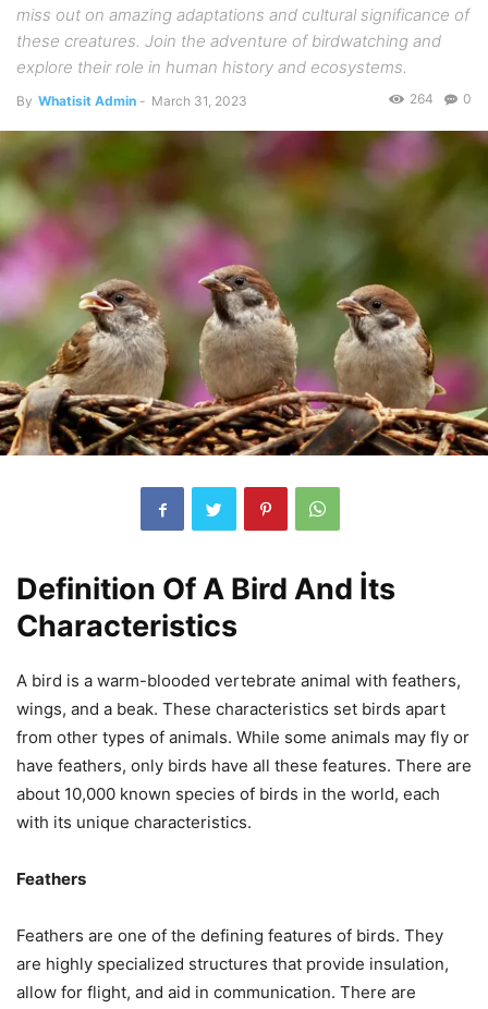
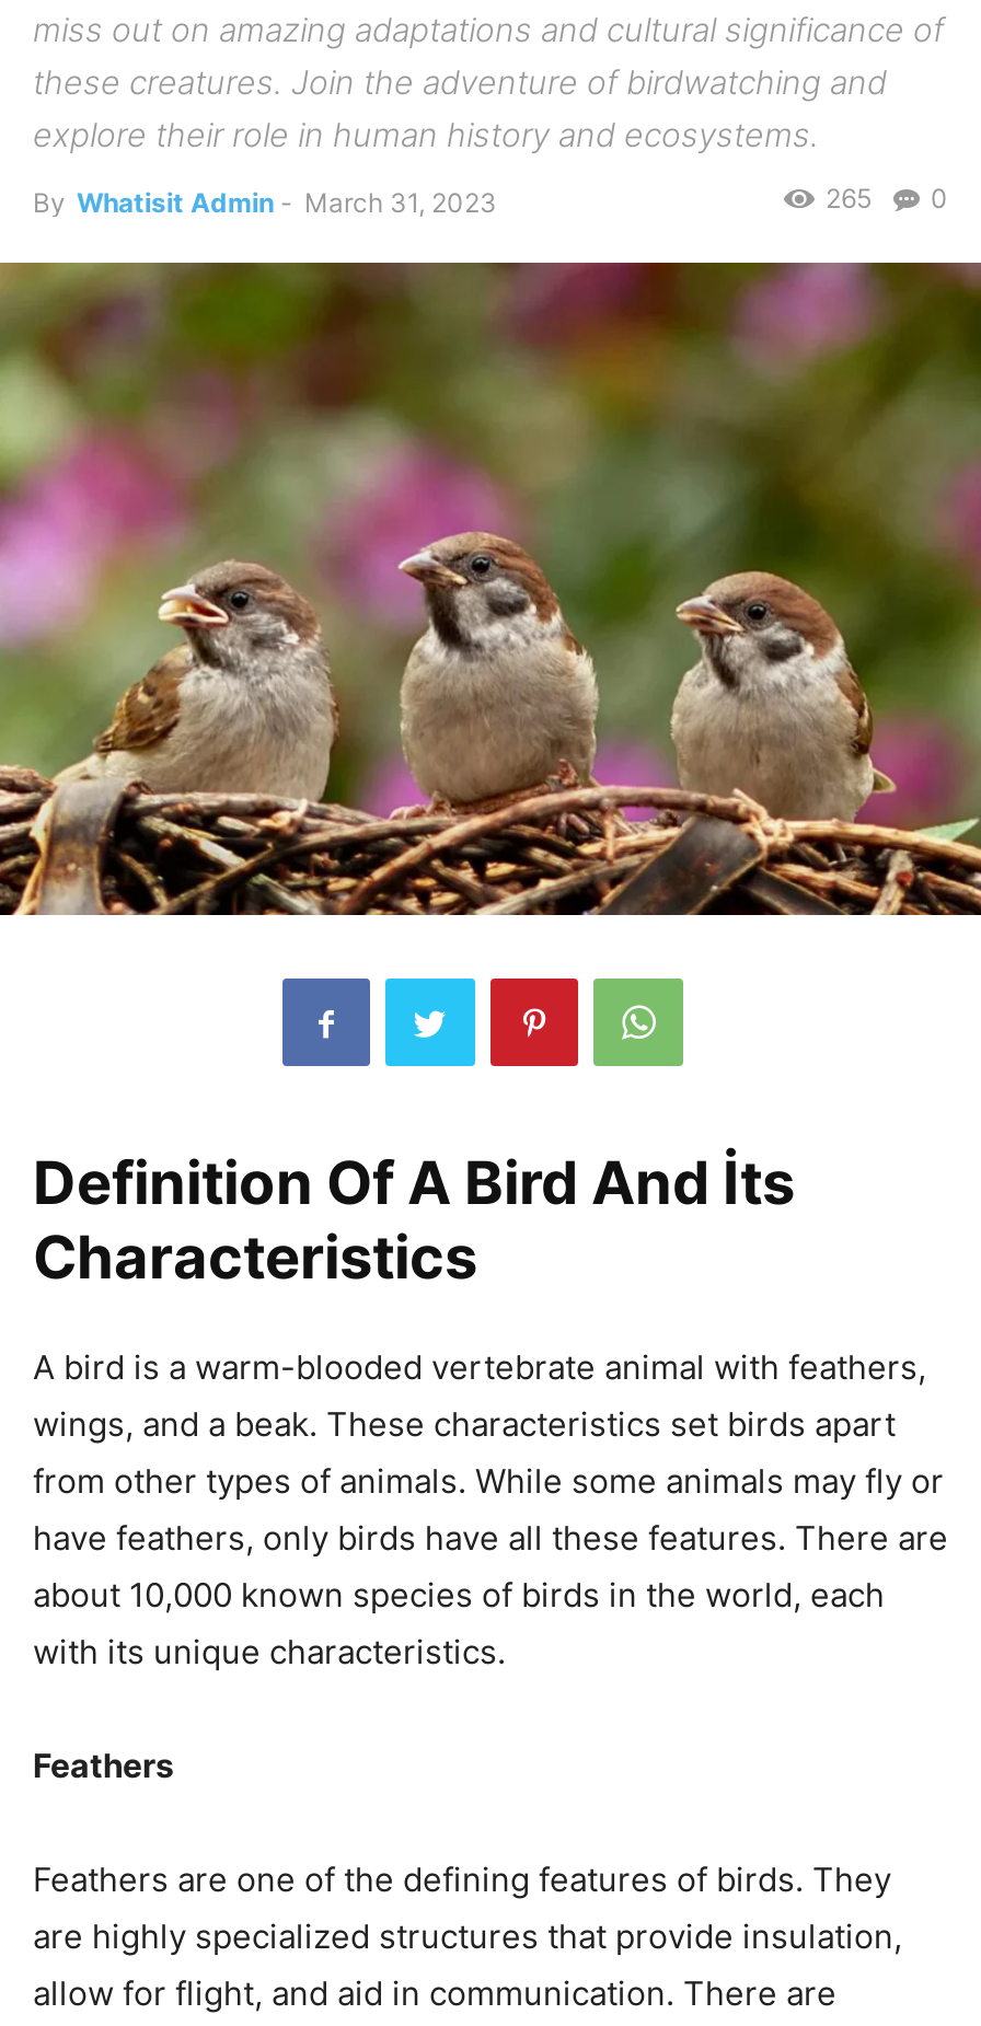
[410,90,472,107] 264 0 -> [826,182,948,215] 265 0

